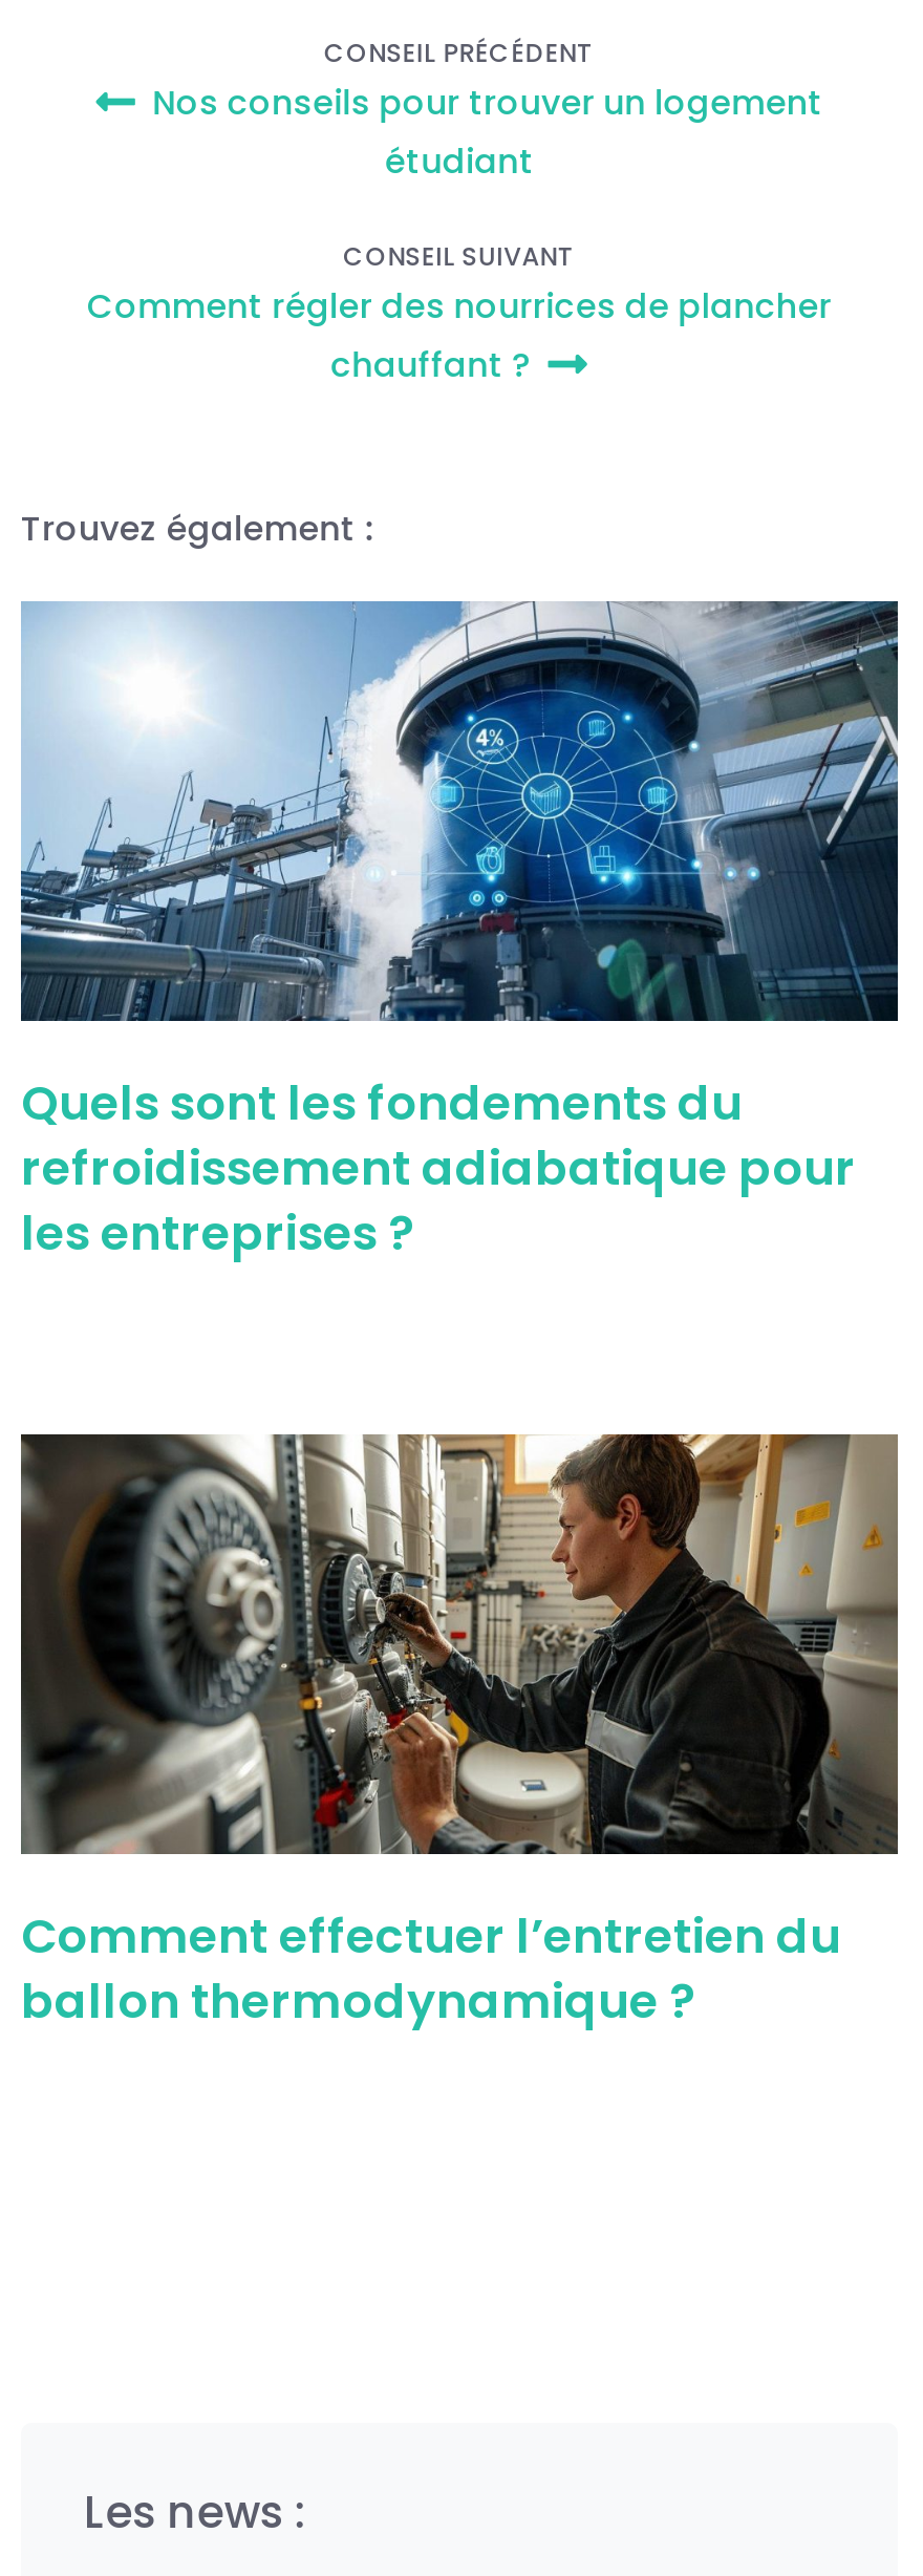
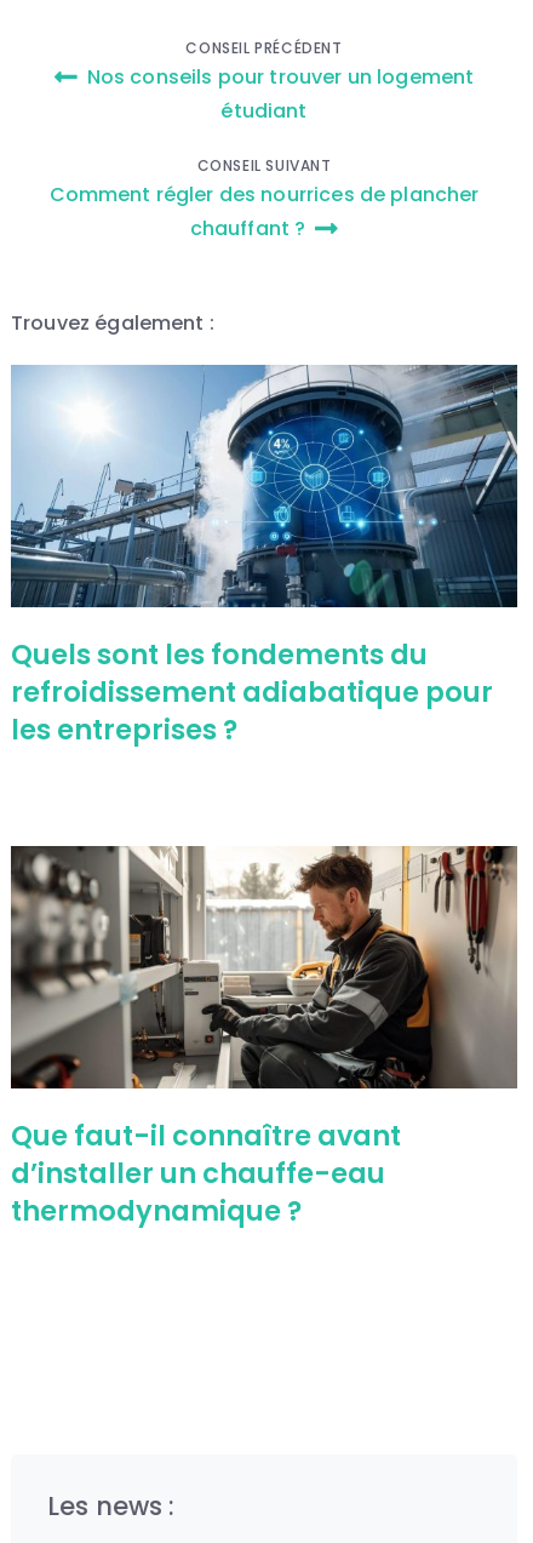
[21,1432,898,2035] [image] | Comment effectuer l’entretien du | ballon thermodynamique ? -> [11,845,517,1231] [image] | Que faut-il connaître avant | d’installer un chauffe-eau | thermodynamique ?

